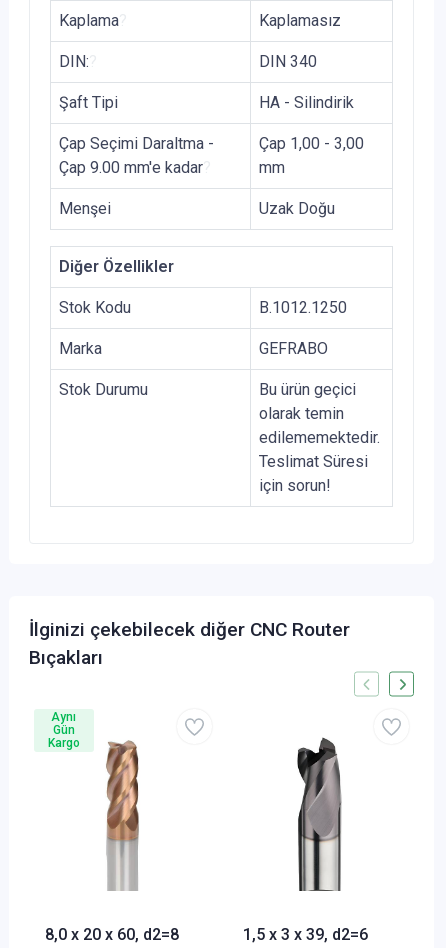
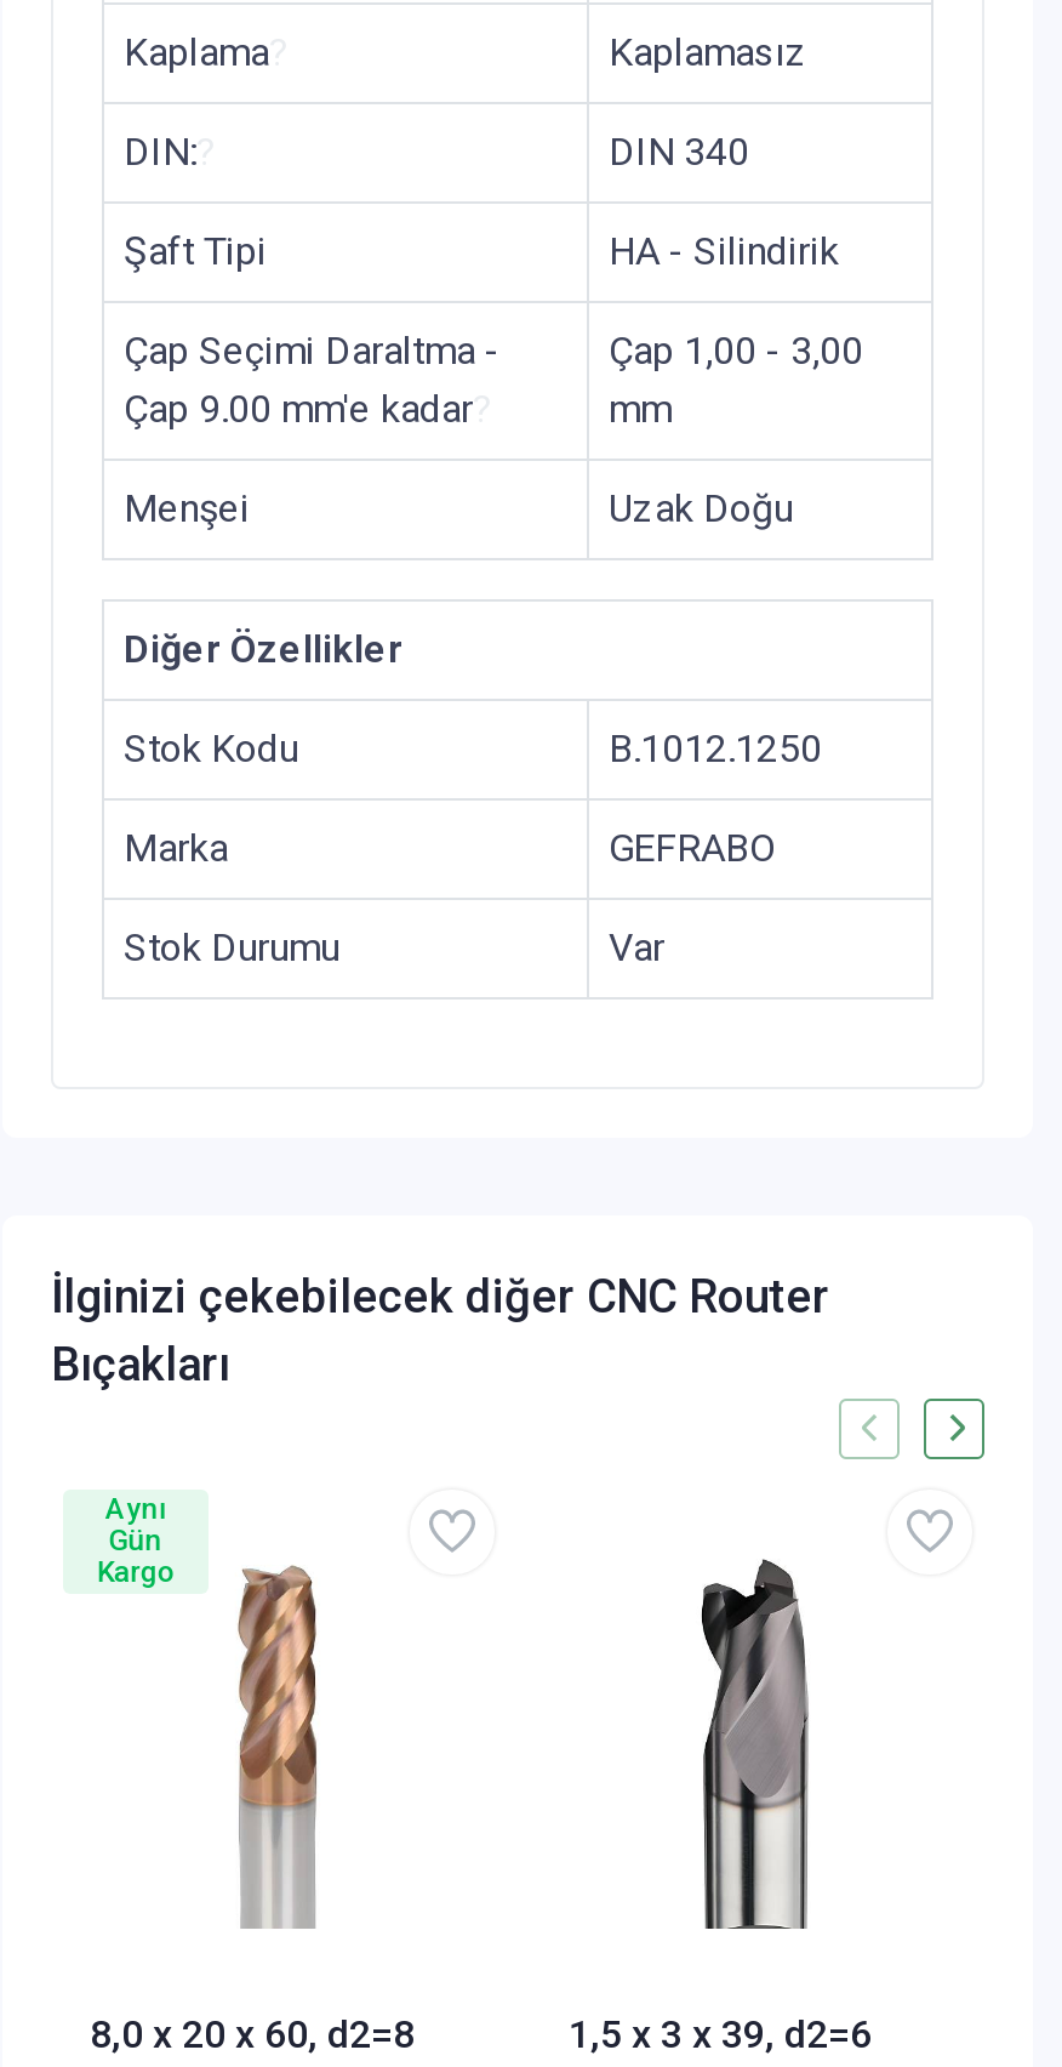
[259,380,380,495] Bu ürün geçici | olarak temin | edilememektedir. | Teslimat Süresi | için sorun! -> [609,923,664,969] Var

